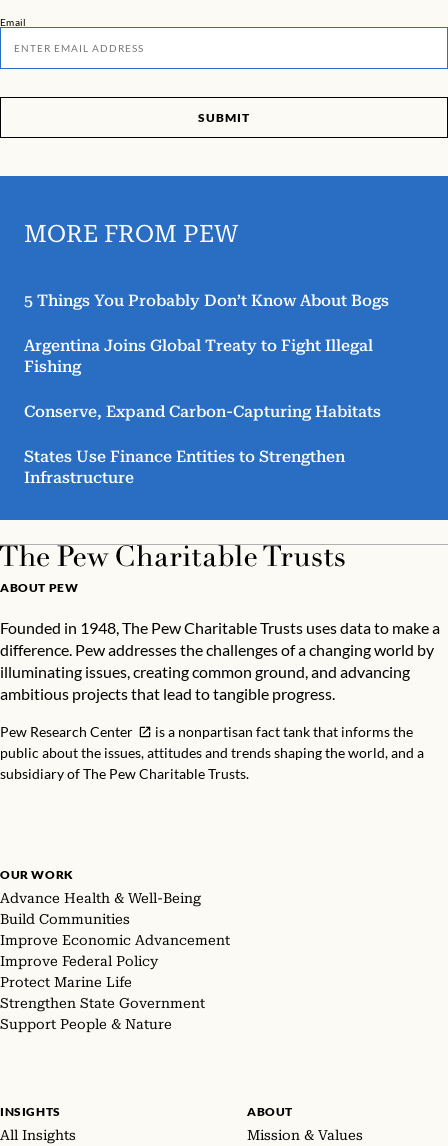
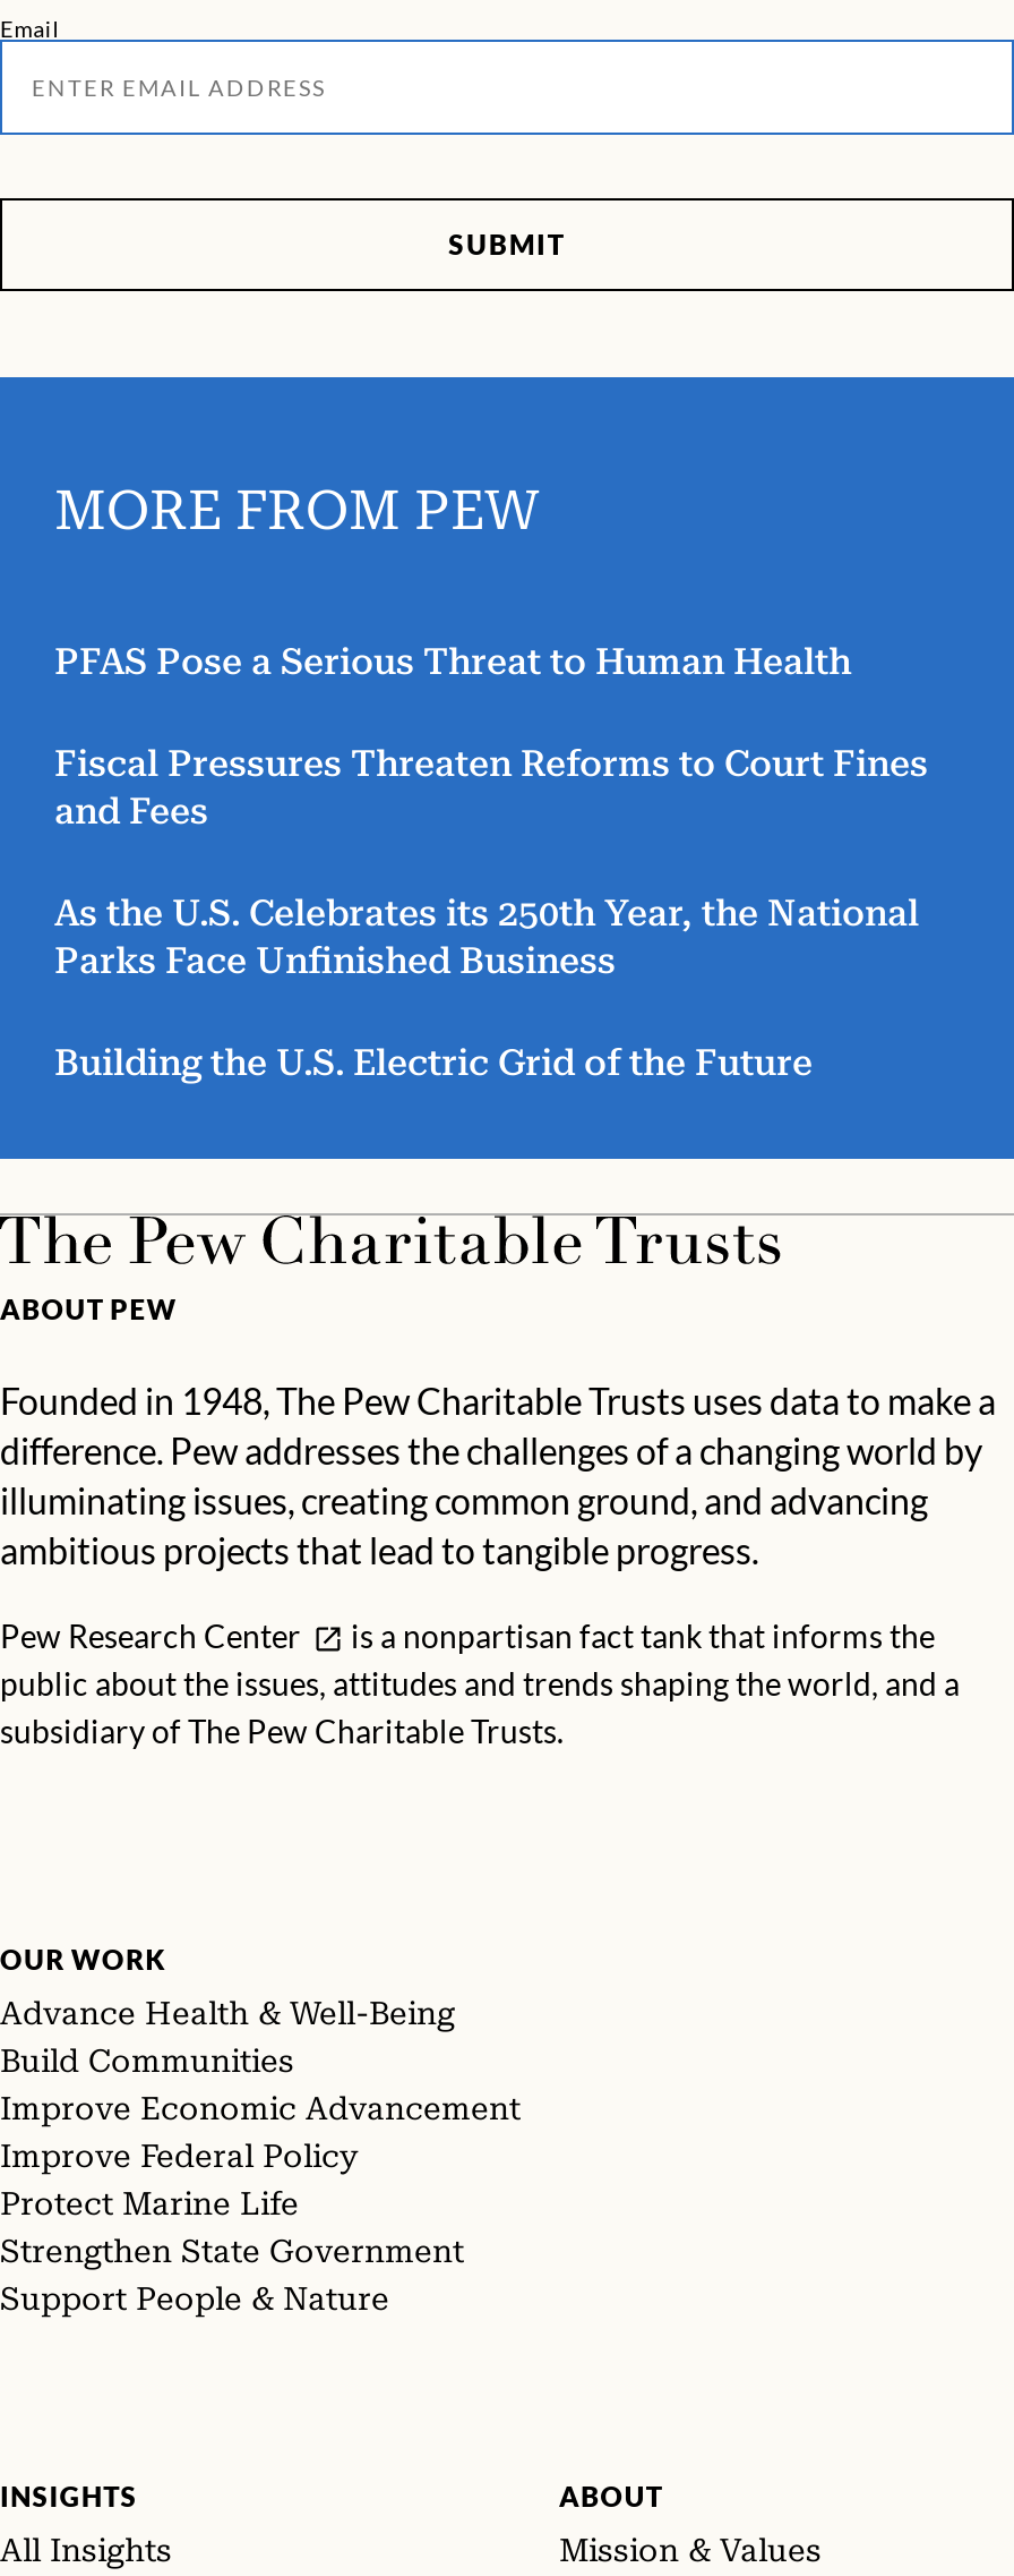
[24,291,389,310] 5 Things You Probably Don’t Know About Bogs -> [54,640,851,683] PFAS Pose a Serious Threat to Human Health
[24,336,373,376] Argentina Joins Global Treaty to Fight Illegal | Fishing -> [54,742,928,832] Fiscal Pressures Threaten Reforms to Court Fines | and Fees
[24,402,381,421] Conserve, Expand Carbon-Capturing Habitats -> [54,891,919,982] As the U.S. Celebrates its 250th Year, the National | Parks Face Unfinished Business
[24,447,345,487] States Use Finance Entities to Strengthen | Infrastructure -> [54,1041,813,1084] Building the U.S. Electric Grid of the Future

